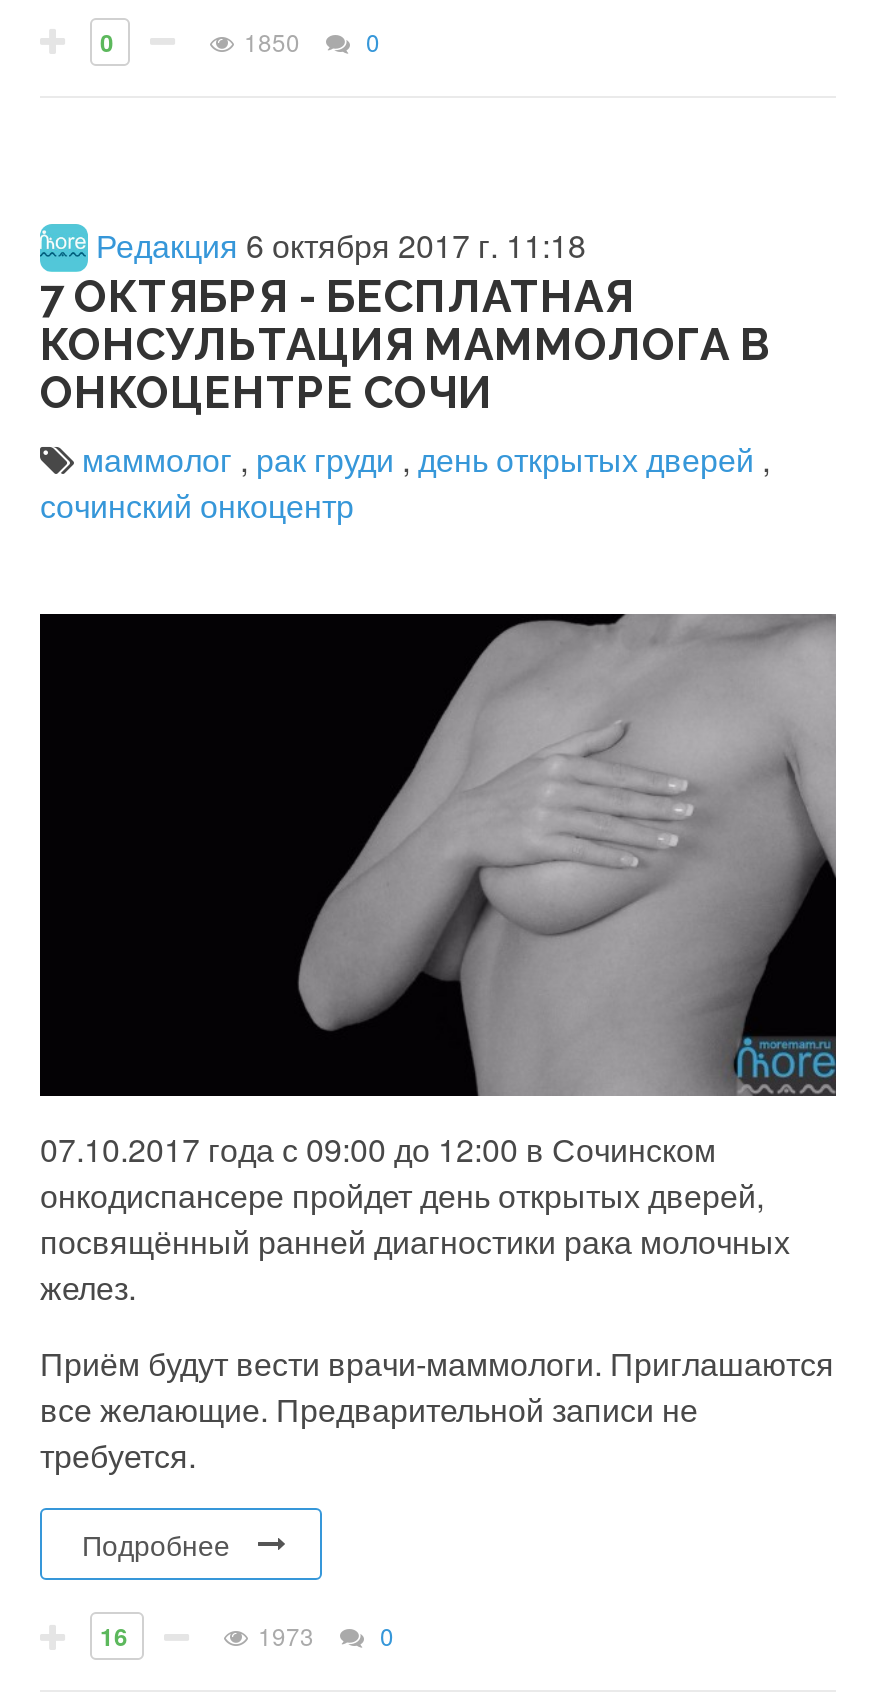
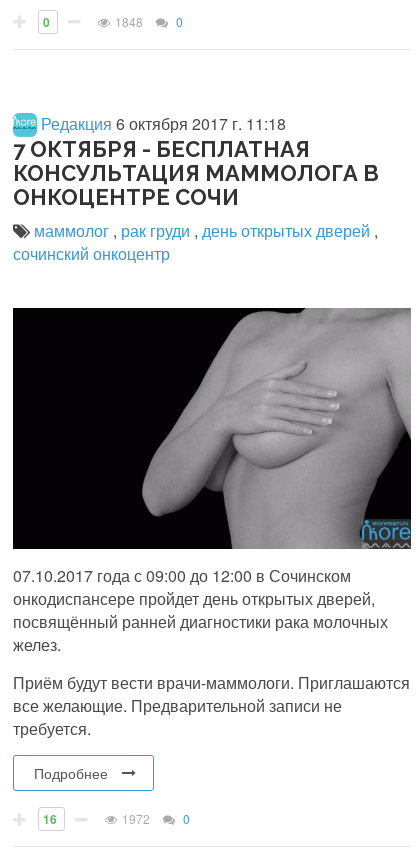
[244,23,380,57] 1850 0 -> [115,13,183,30] 1848 0
[258,1618,394,1652] 1973 0 -> [122,810,190,827] 1972 0

